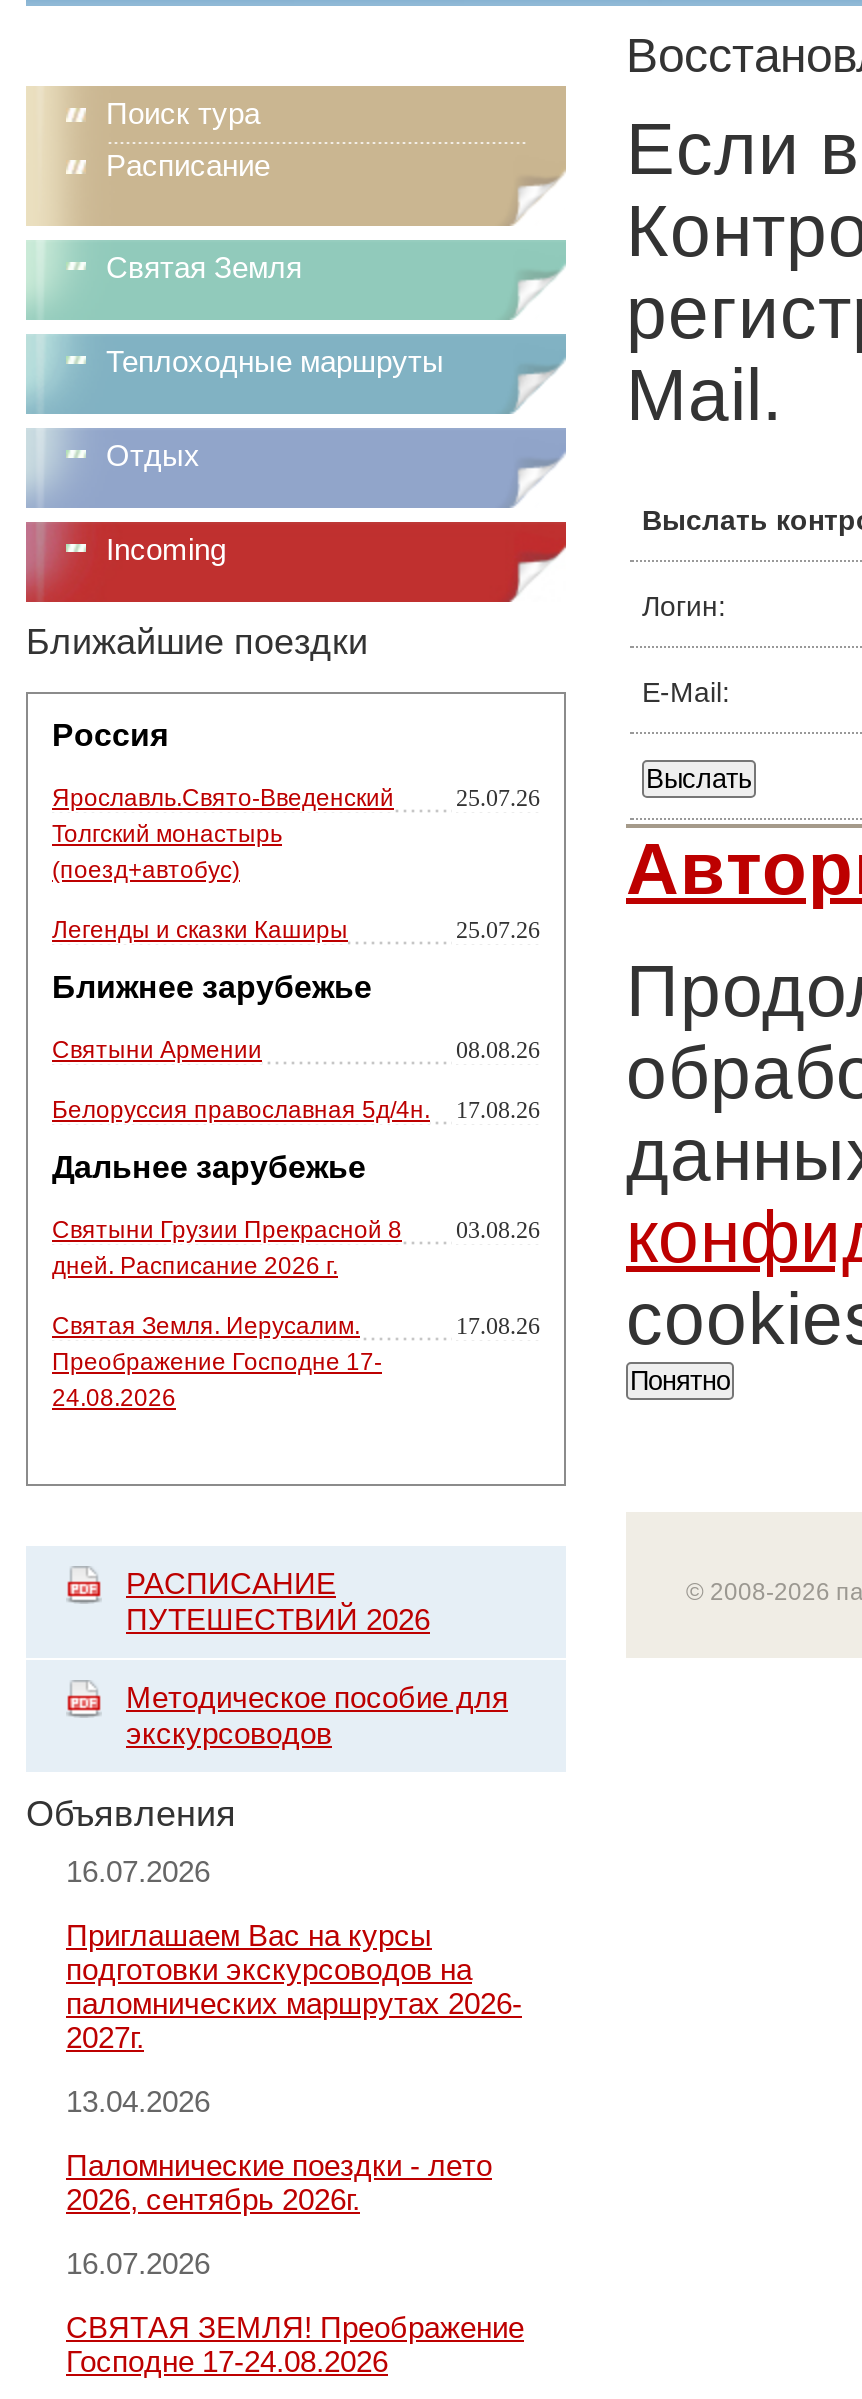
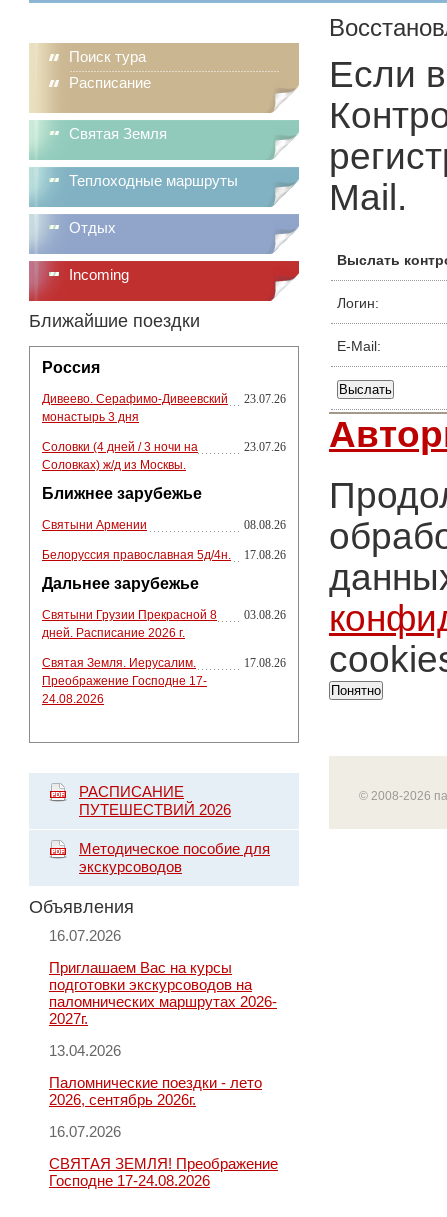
[52,784,394,884] Ярославль.Свято-Введенский | Толгский монастырь | (поезд+автобус) -> [42,392,228,424] Дивеево. Серафимо-Дивеевский | монастырь 3 дня
[456,784,540,812] 25.07.26 -> [42,392,286,472] 23.07.26 | Соловки (4 дней / 3 ночи на | Соловках) ж/д из Москвы.
[52,916,540,944] Легенды и сказки Каширы | 25.07.26 -> [244,440,286,454] 23.07.26

